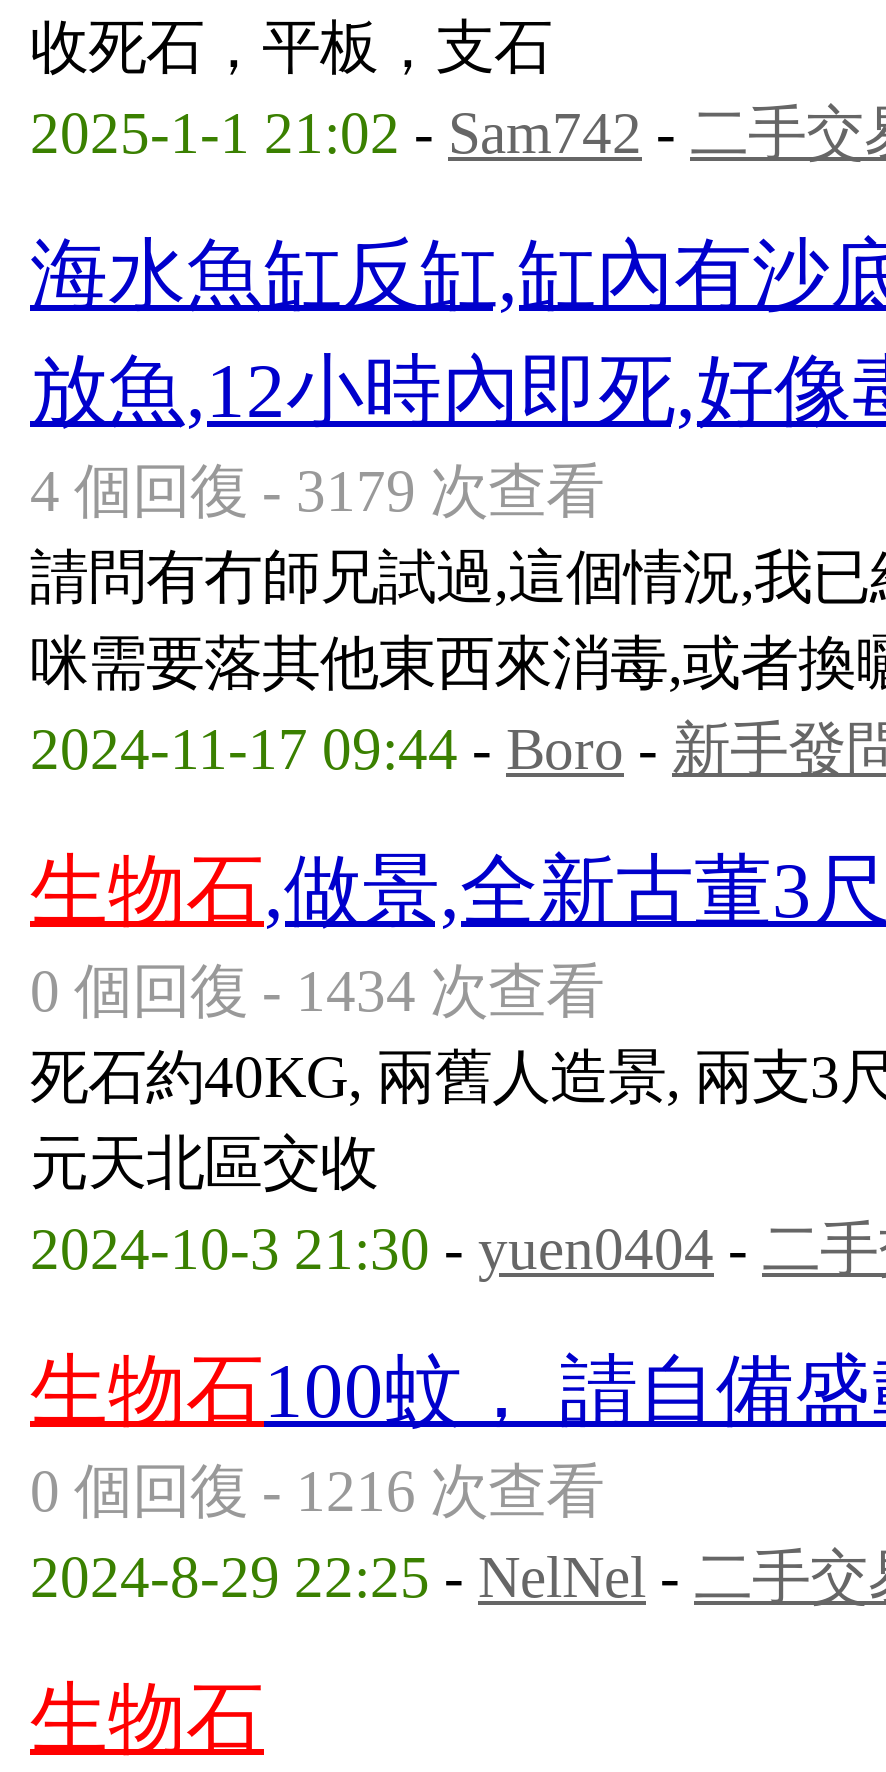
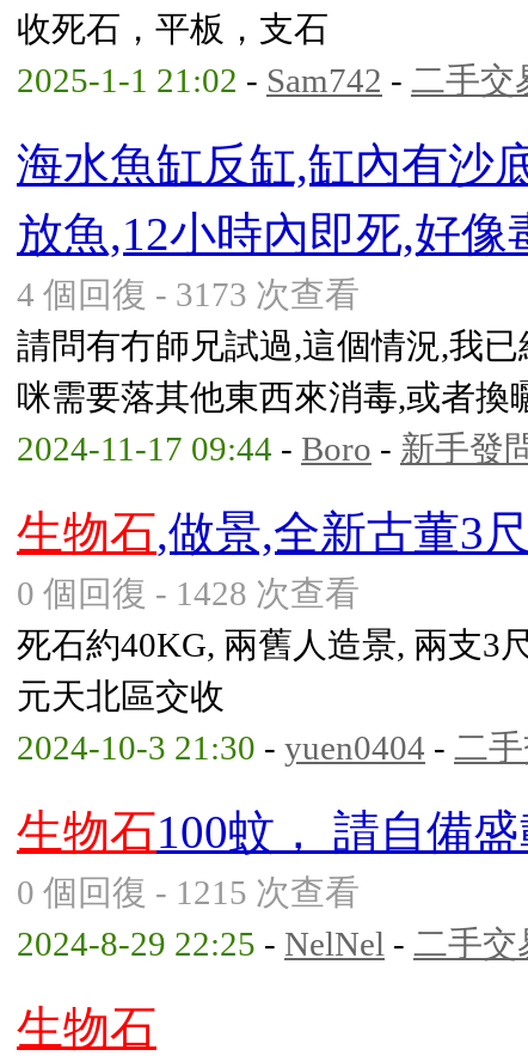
[30,459,604,523] 4 個回復 - 3179 次查看 -> [17,275,360,313] 4 個回復 - 3173 次查看
[30,959,604,1023] 0 個回復 - 1434 次查看 -> [17,574,360,612] 0 個回復 - 1428 次查看
[30,1459,604,1523] 0 個回復 - 1216 次查看 -> [17,873,360,911] 0 個回復 - 1215 次查看

